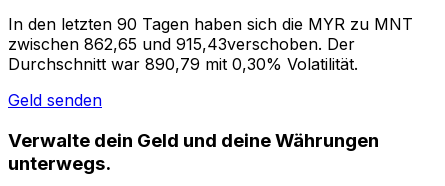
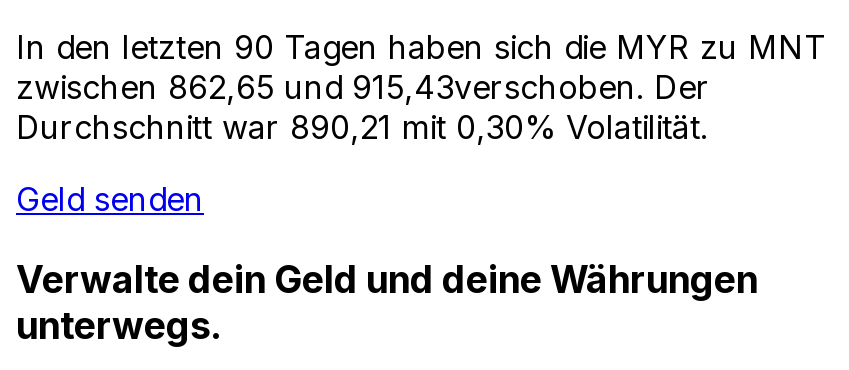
[8,54,358,74] Durchschnitt war 890,79 mit 0,30% Volatilität. -> [16,107,708,147] Durchschnitt war 890,21 mit 0,30% Volatilität.

